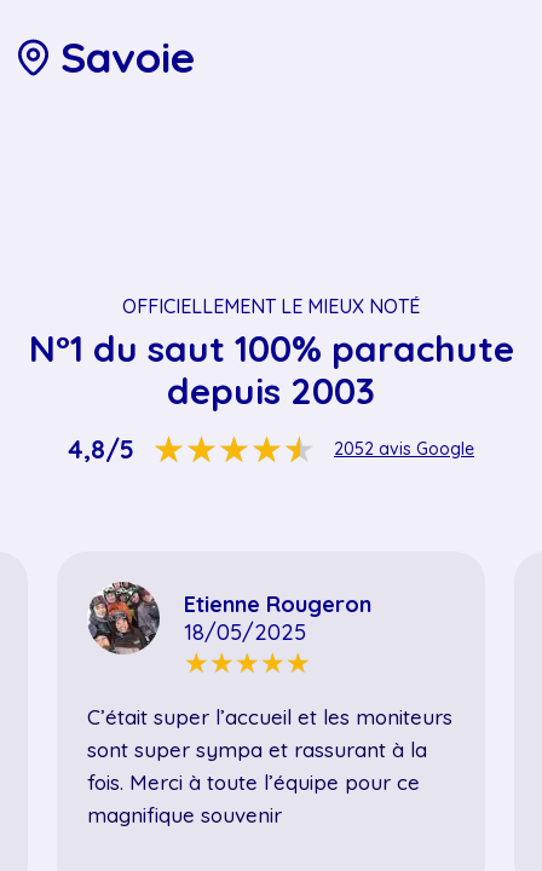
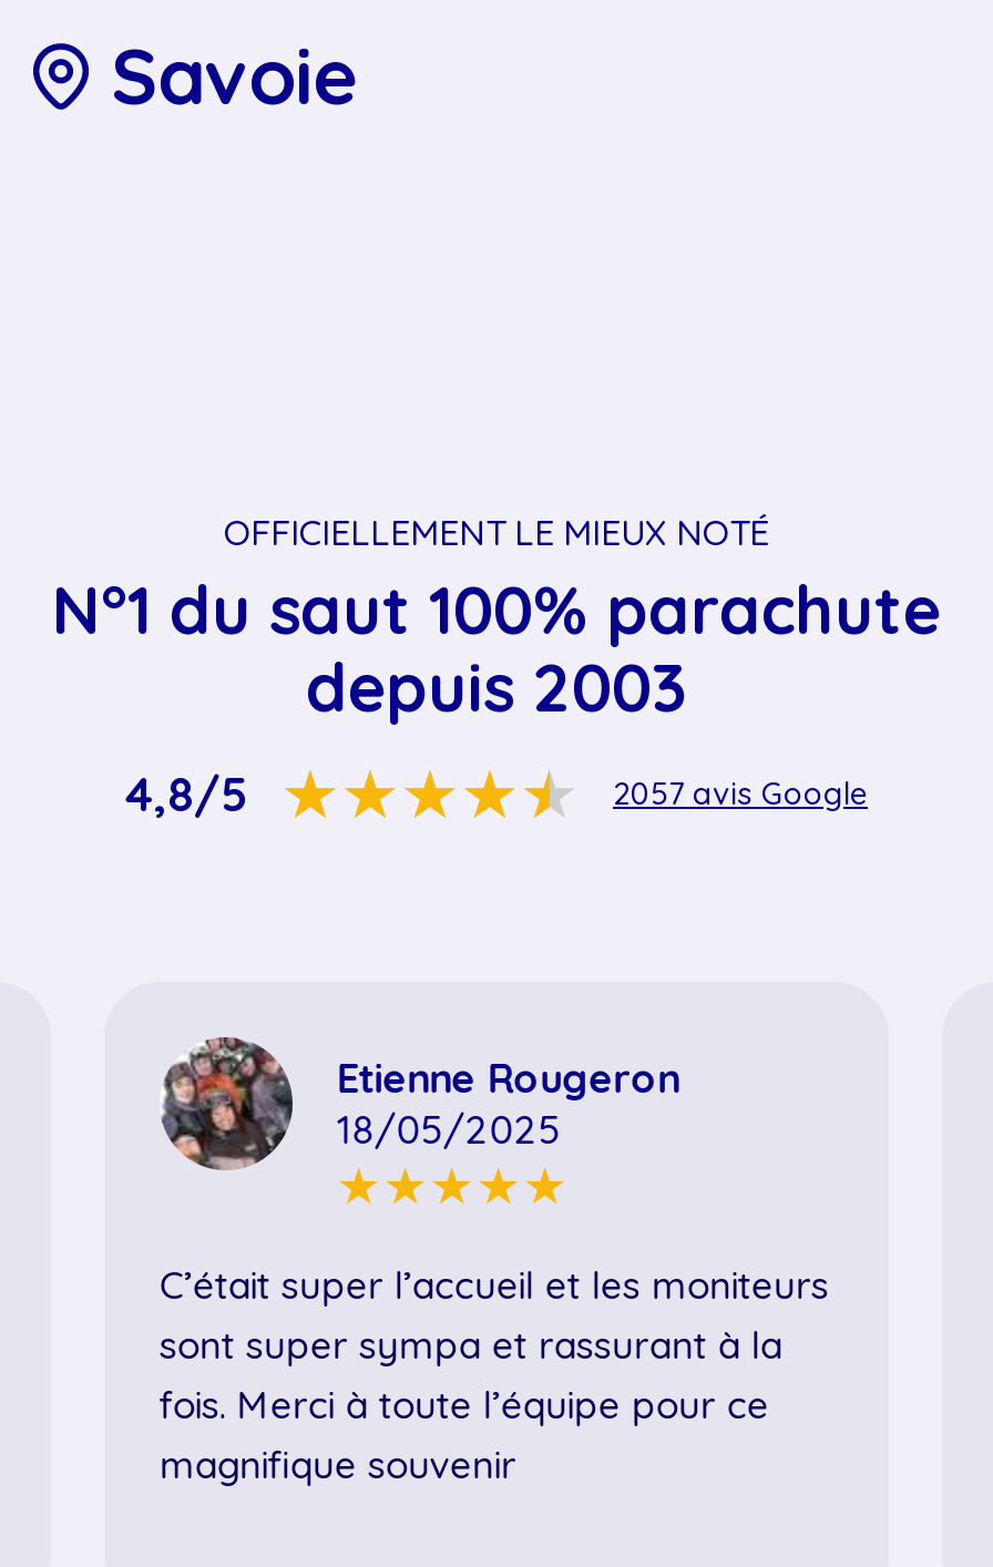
[334,439,474,460] 2052 avis Google -> [613,775,868,815] 2057 avis Google

